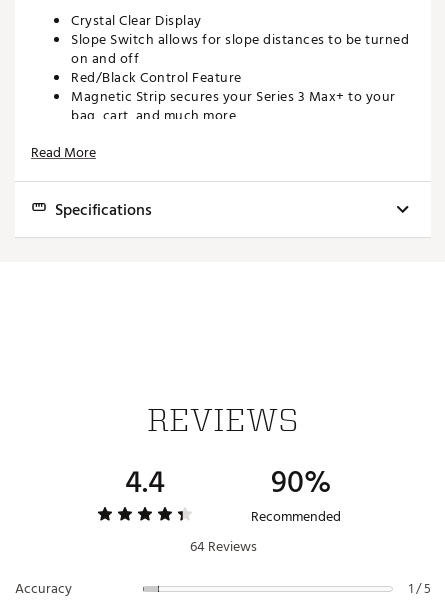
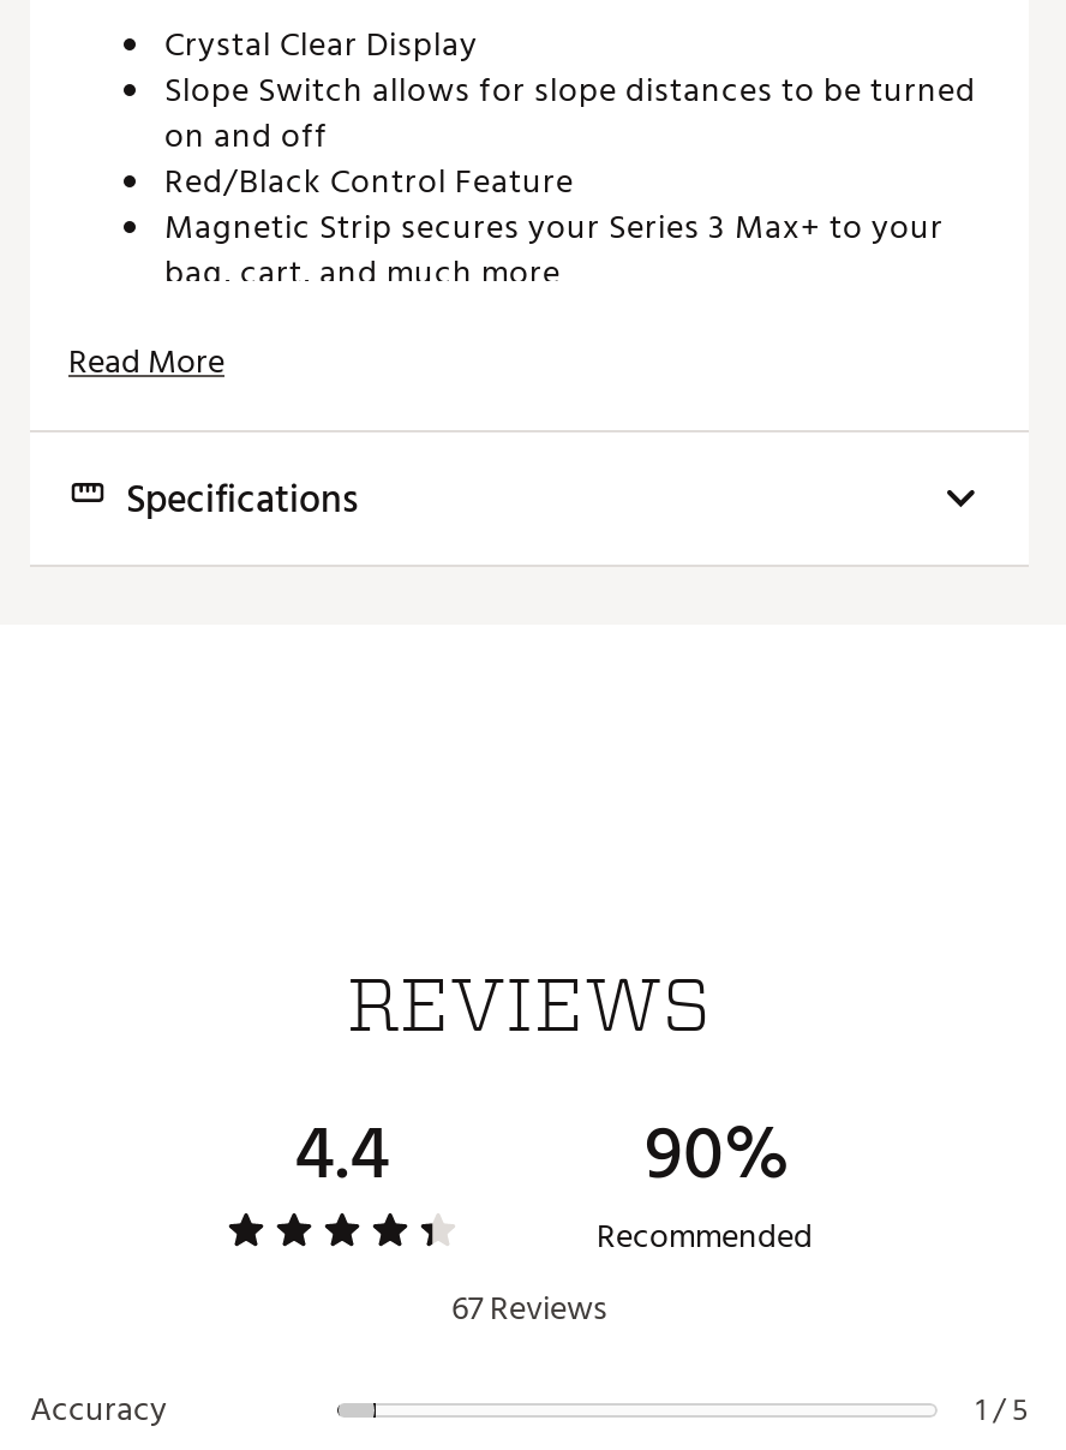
[189,535,256,558] 64 Reviews -> [451,1281,607,1336] 67 Reviews

